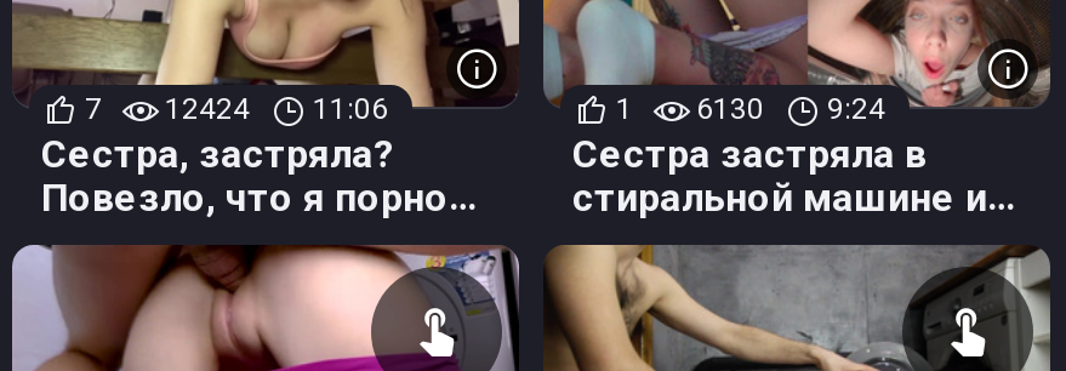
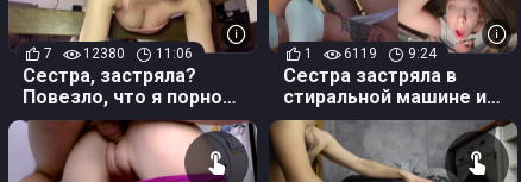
[85,91,388,125] 7 12424 11:06 -> [44,45,193,61] 7 12380 11:06
[616,91,885,125] 1 6130 9:24 -> [305,45,437,61] 1 6119 9:24

